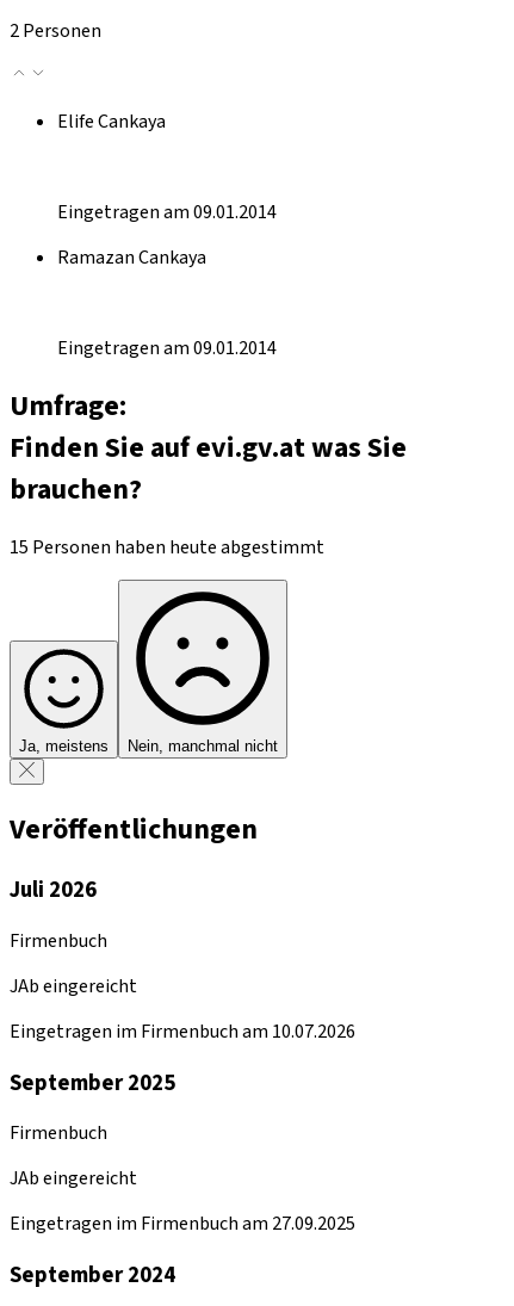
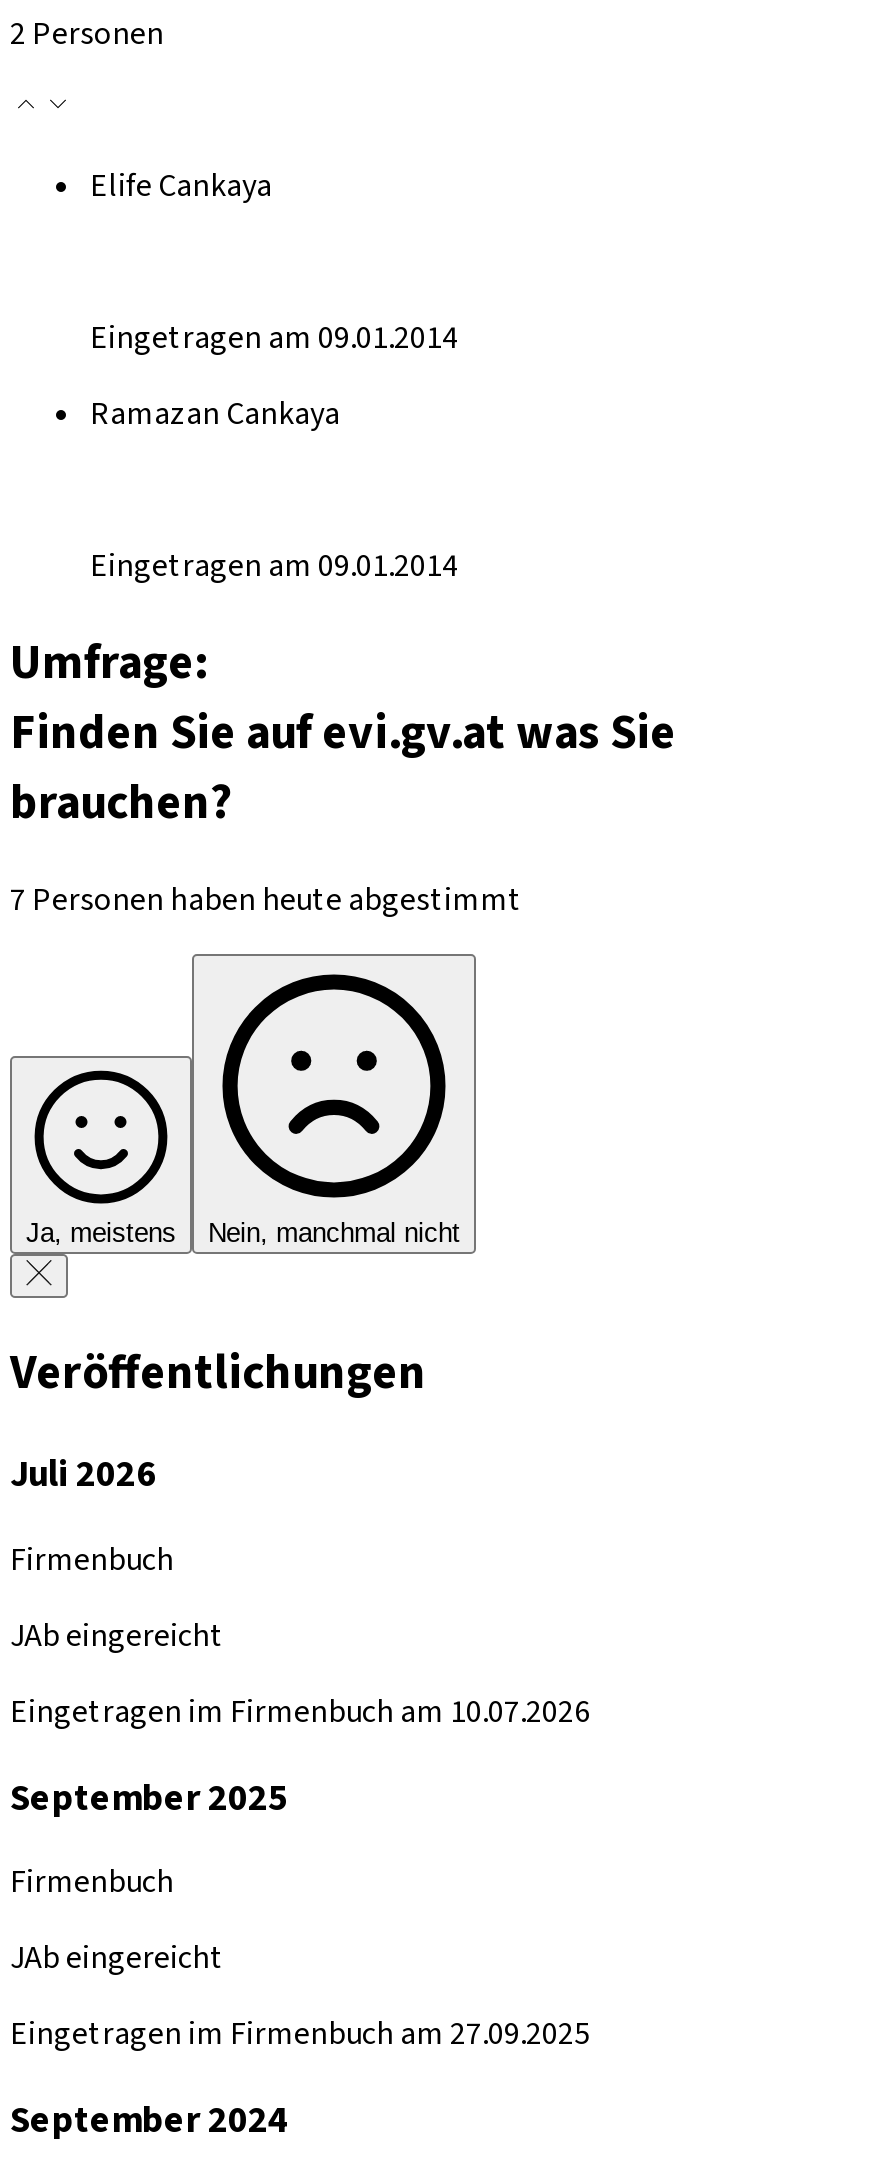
[10,534,324,561] 15 Personen haben heute abgestimmt -> [10,878,522,922] 7 Personen haben heute abgestimmt

